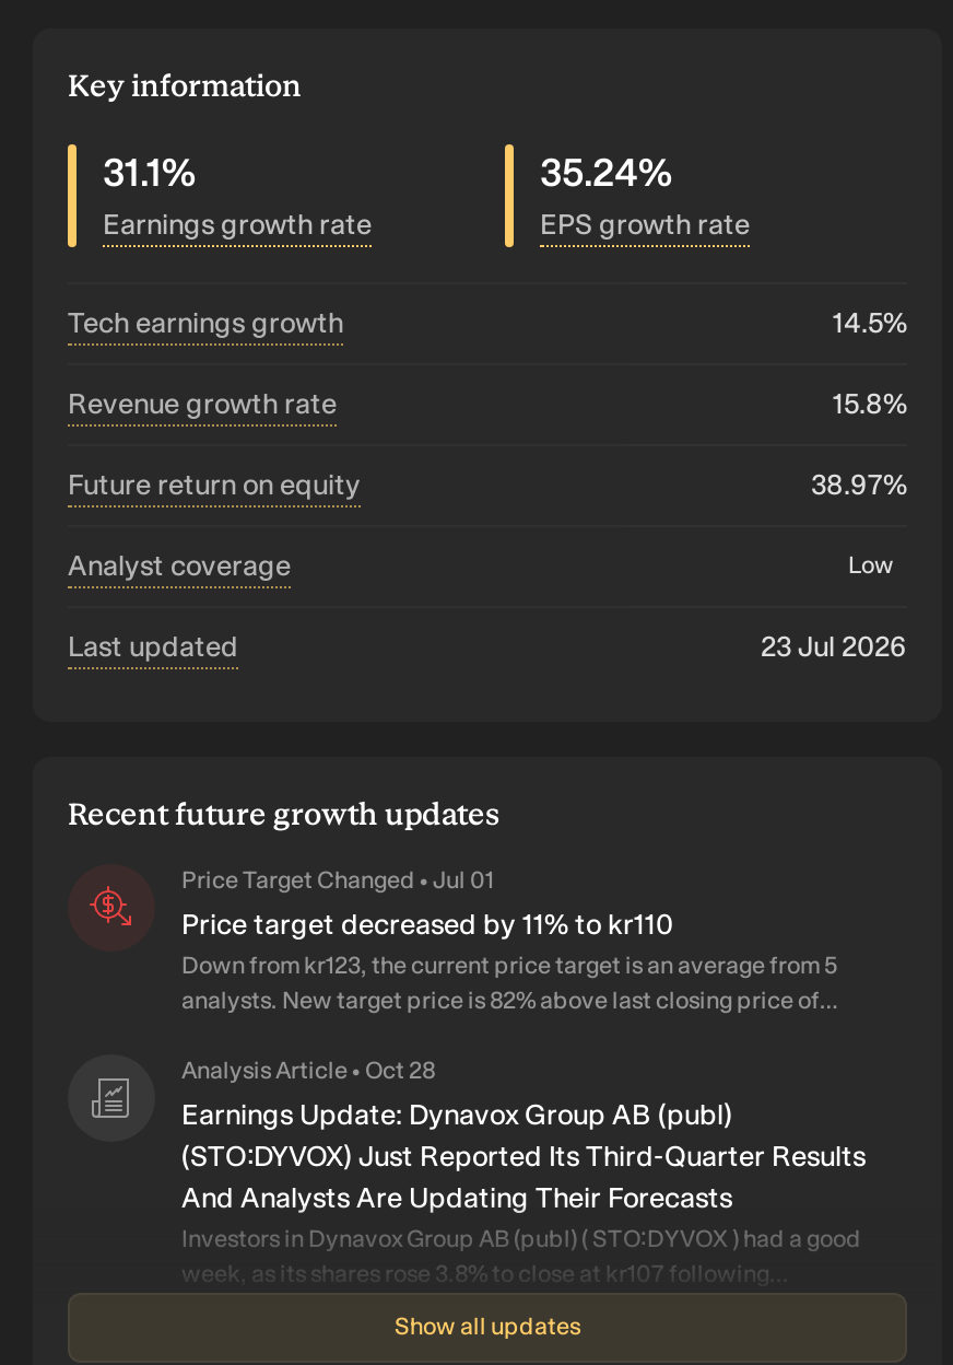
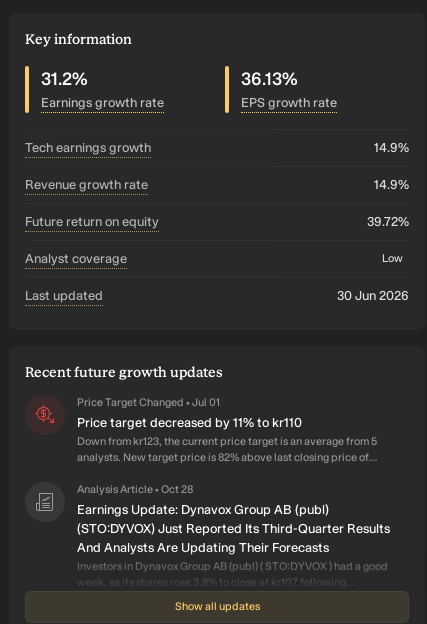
[103,149,197,197] 31.1% -> [41,68,88,90] 31.2%
[540,149,673,197] 35.24% -> [241,68,298,90] 36.13%
[833,306,907,339] 14.5% -> [374,140,409,155] 14.9%
[833,387,907,420] 15.8% -> [374,177,409,192] 14.9%
[811,468,907,501] 38.97% -> [367,214,409,229] 39.72%
[761,630,907,663] 23 Jul 2026 -> [337,288,409,303] 30 Jun 2026

